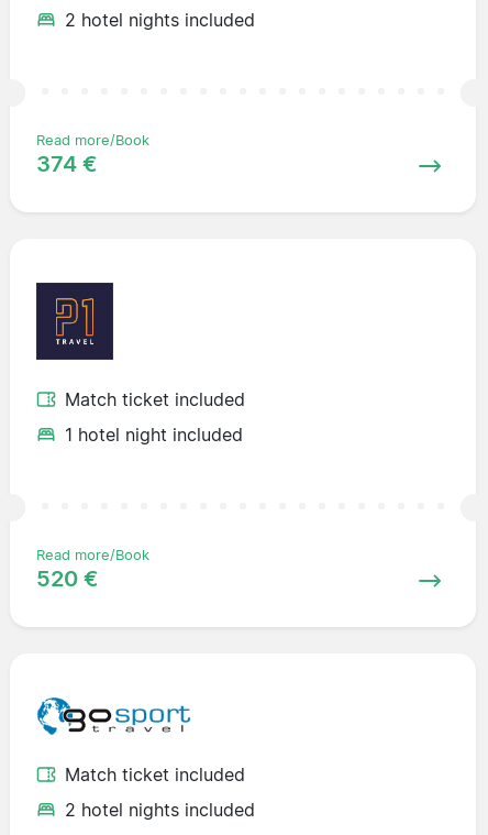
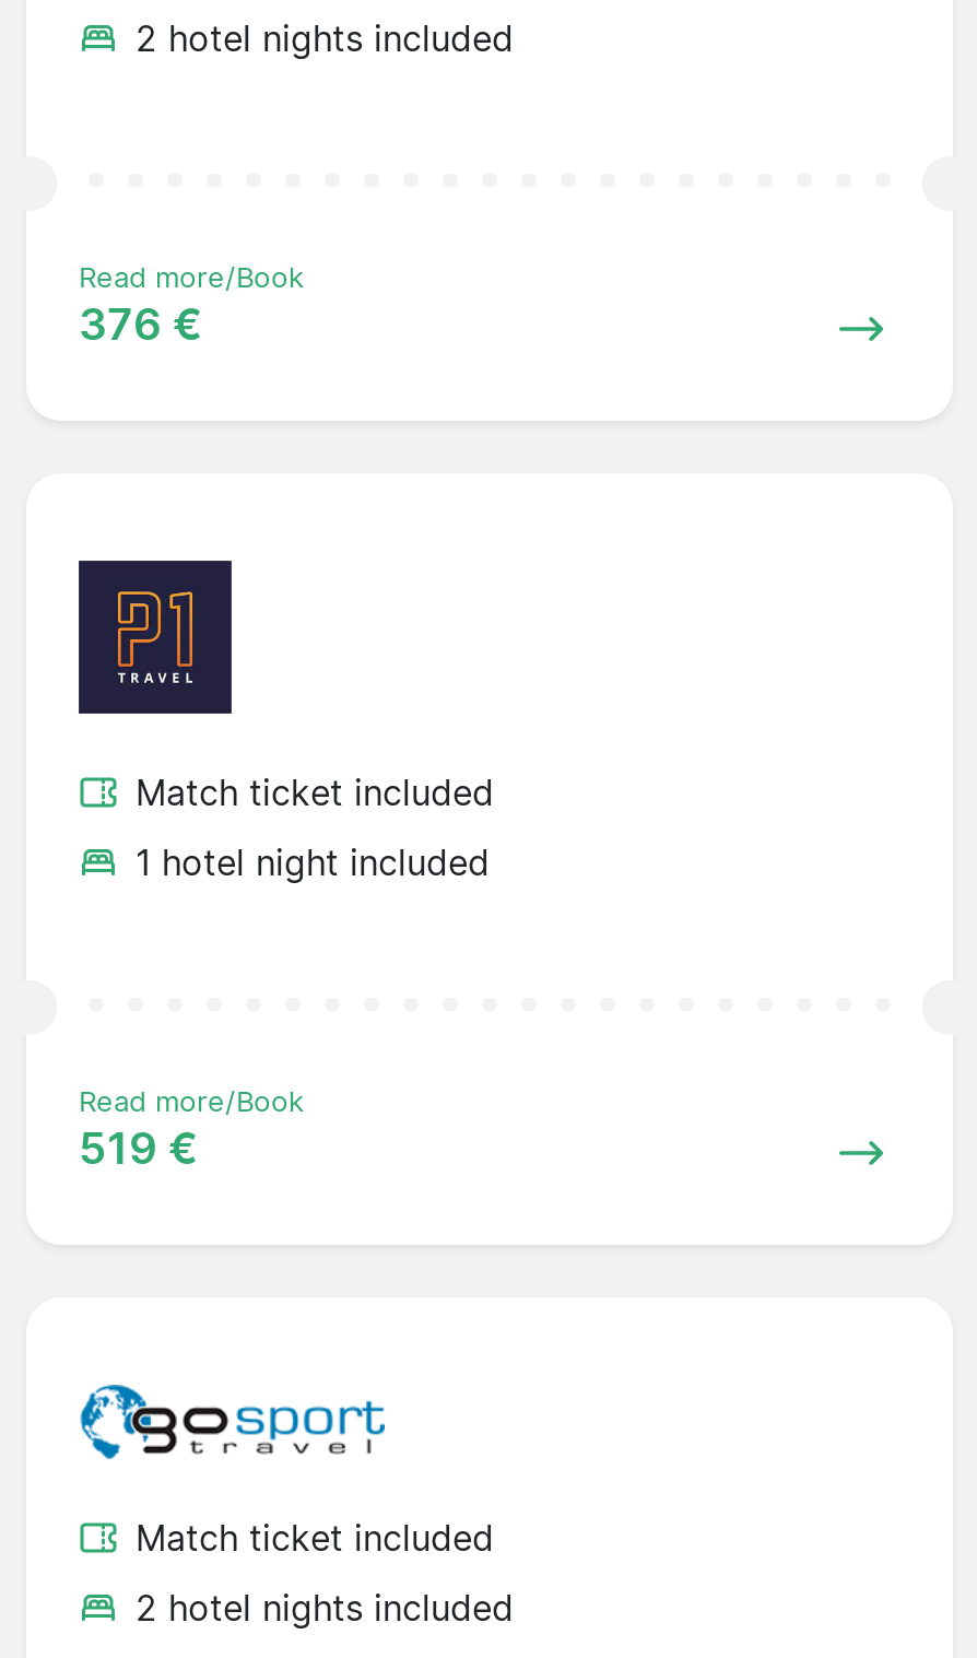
[36,151,98,178] 374 € -> [79,299,203,352] 376 €
[36,566,99,592] 520 € -> [79,1123,199,1176] 519 €

